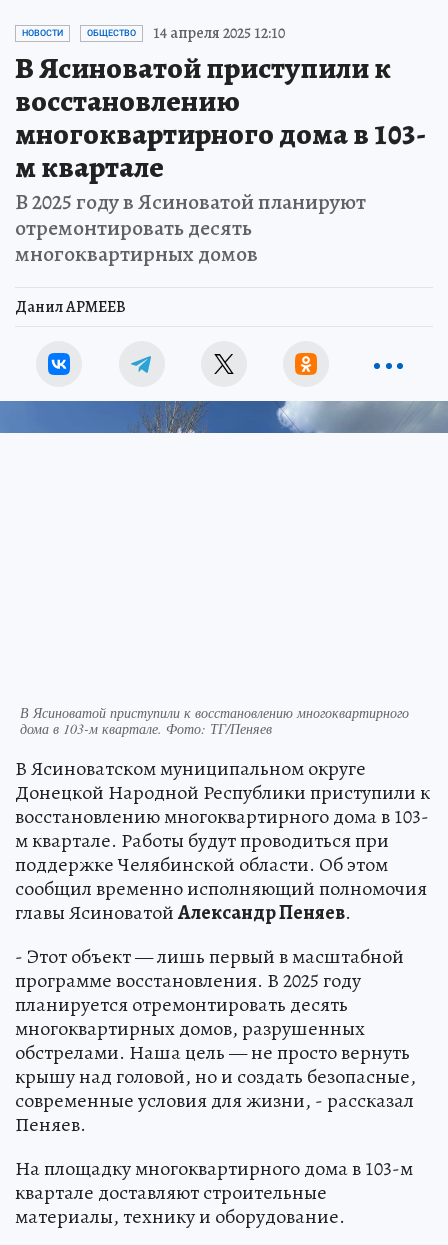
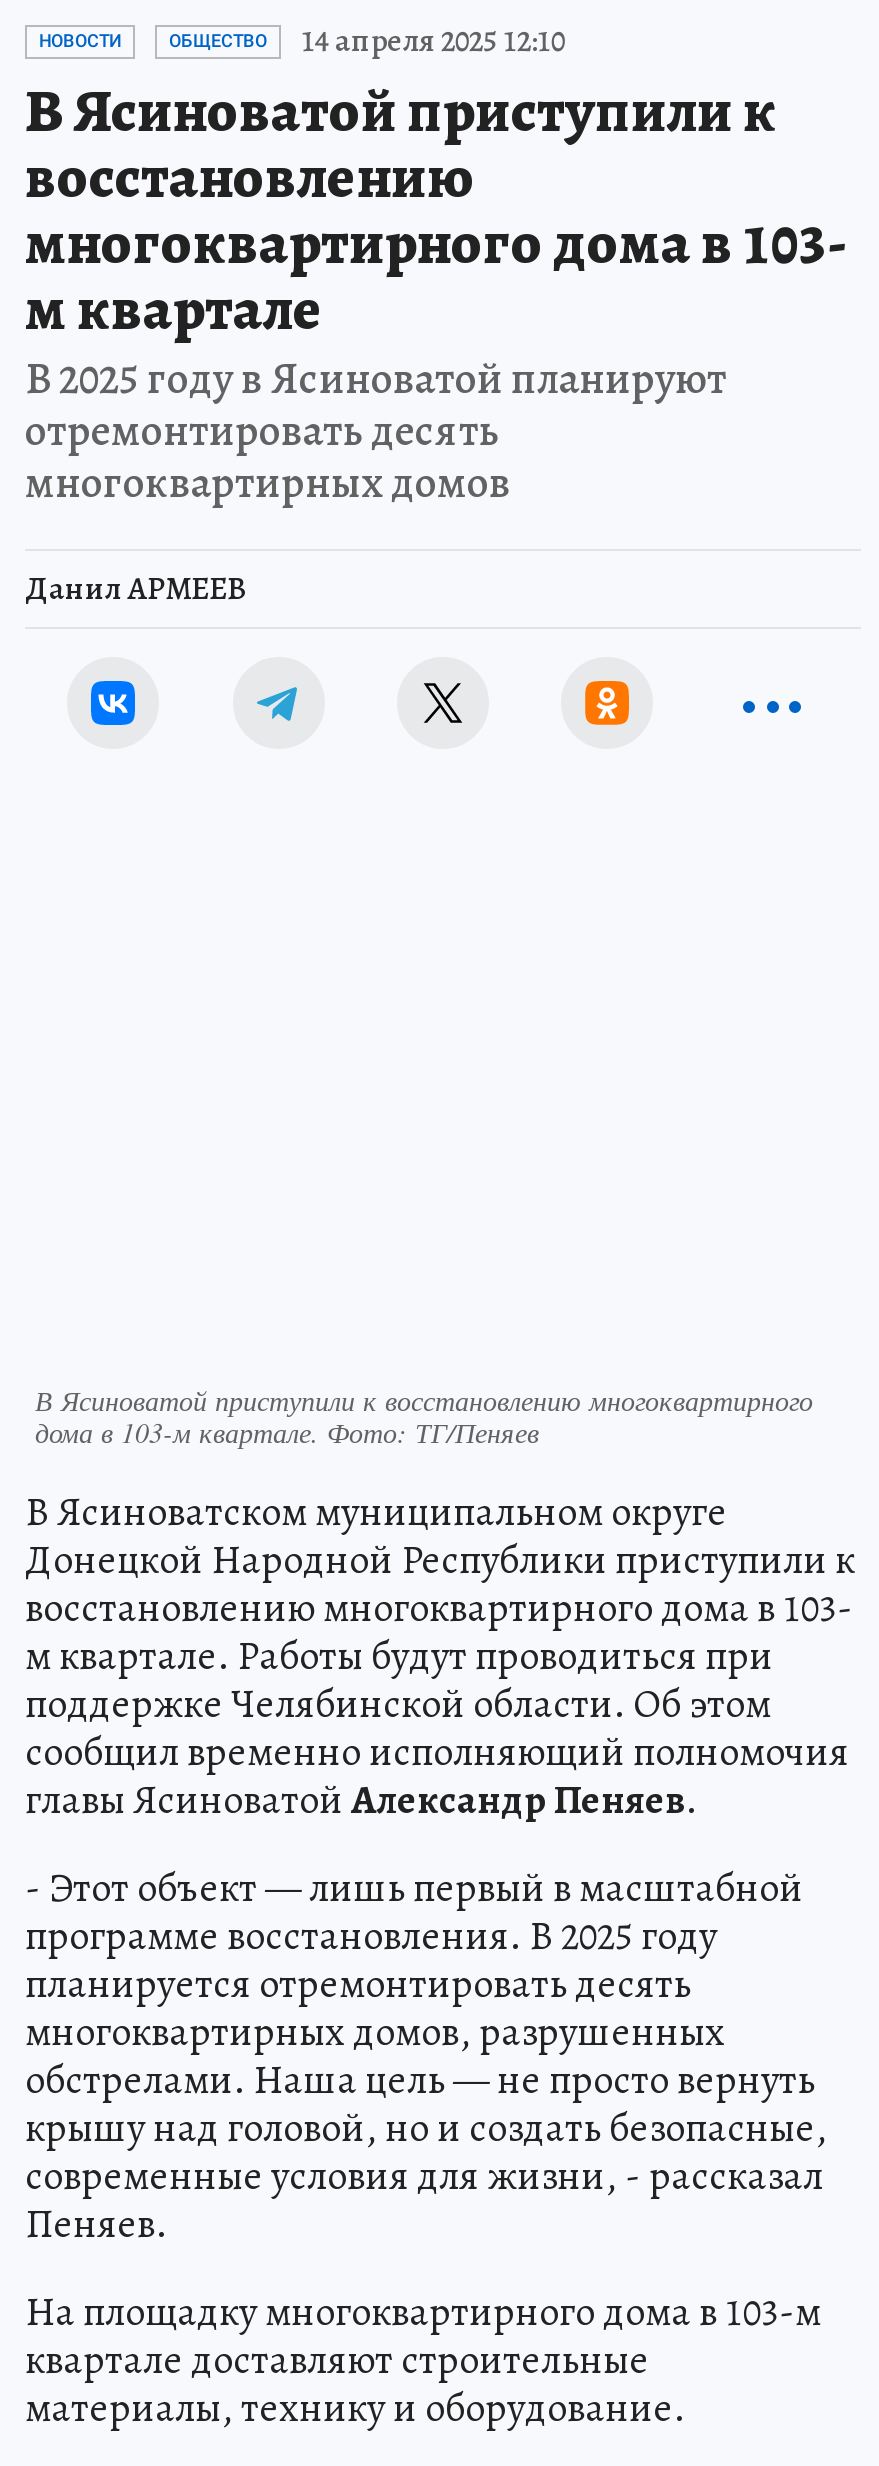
[3,400,445,434] [image] -> none

